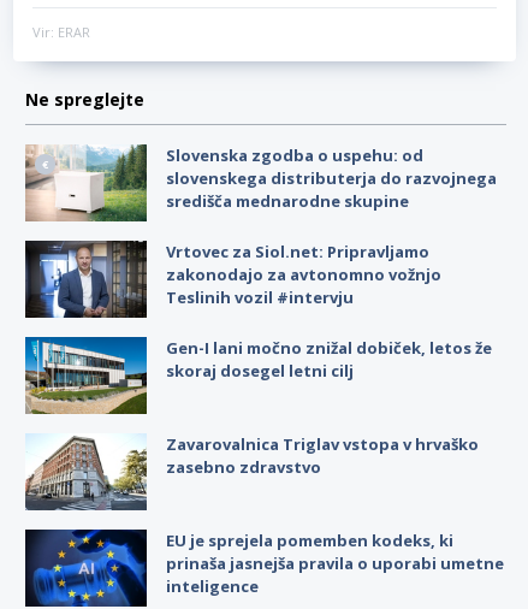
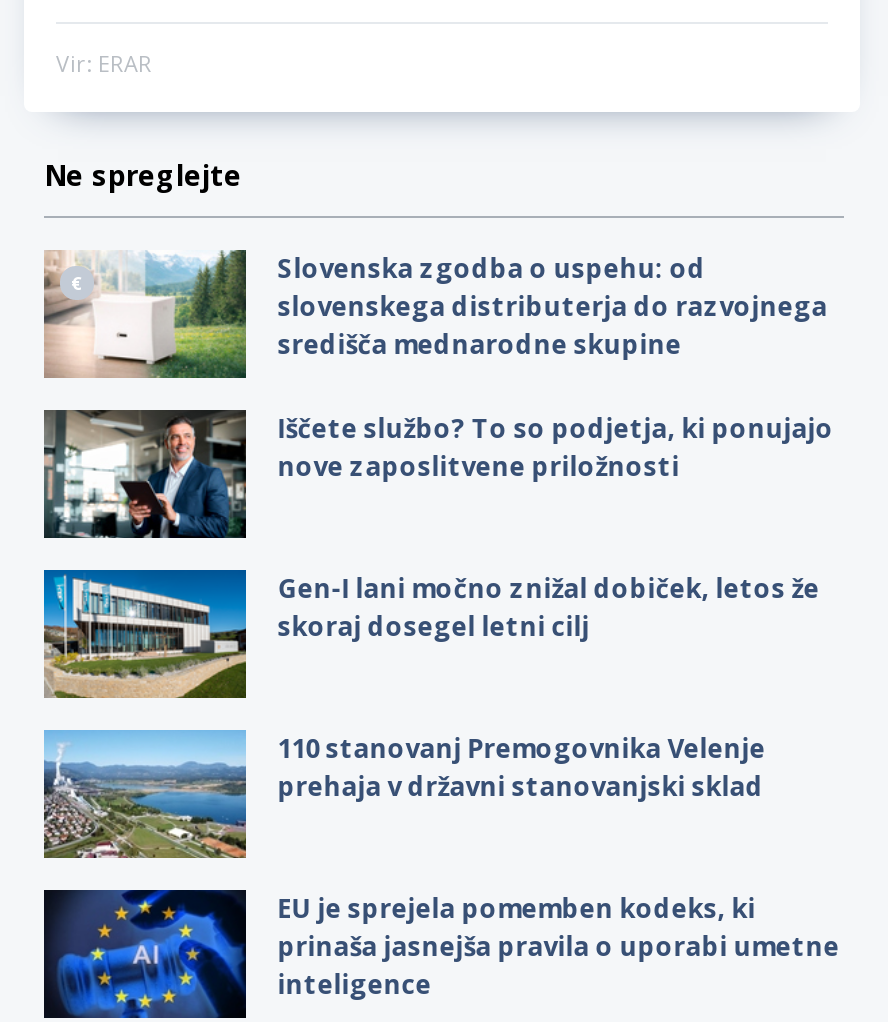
[25,240,441,319] [image] | Vrtovec za Siol.net: Pripravljamo | zakonodajo za avtonomno vožnjo | Teslinih vozil #intervju -> [44,409,834,540] [image] | Iščete službo? To so podjetja, ki ponujajo | nove zaposlitvene priložnosti
[25,433,478,510] [image] | Zavarovalnica Triglav vstopa v hrvaško | zasebno zdravstvo -> [42,728,766,860] [image] | 110 stanovanj Premogovnika Velenje | prehaja v državni stanovanjski sklad

